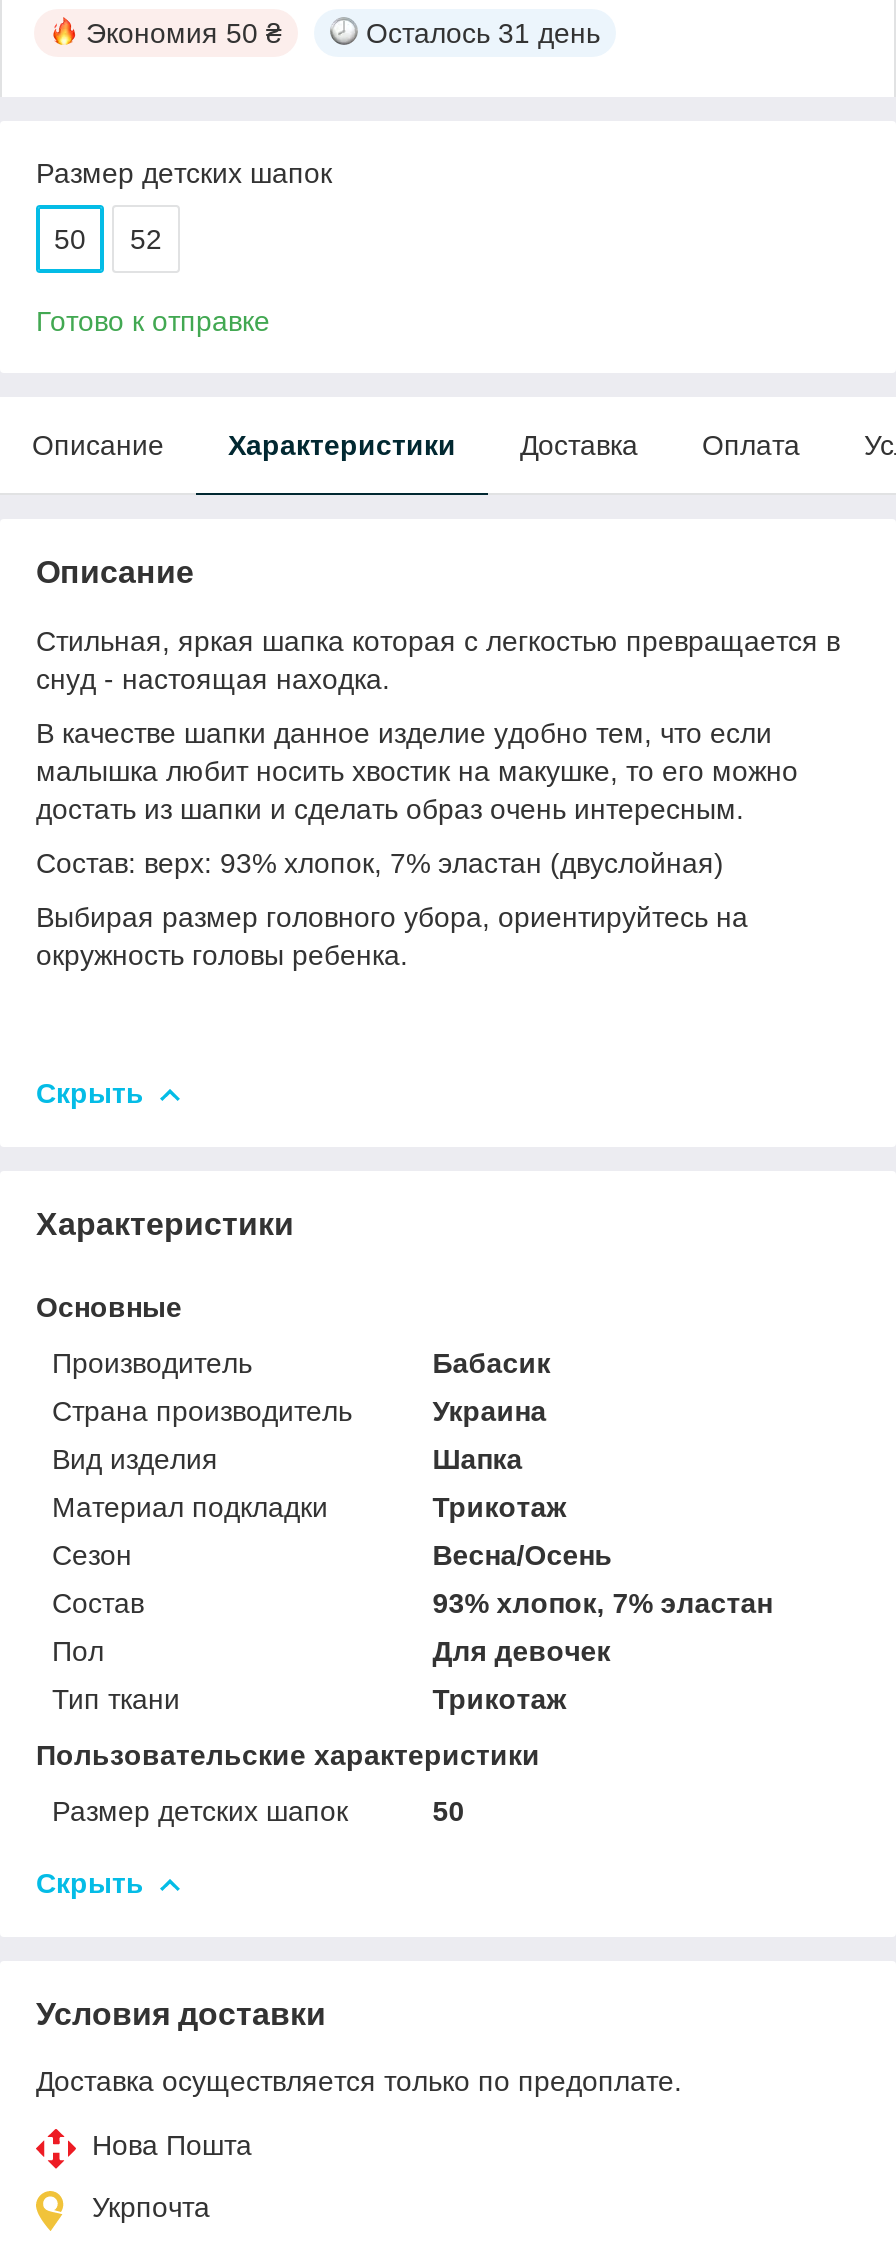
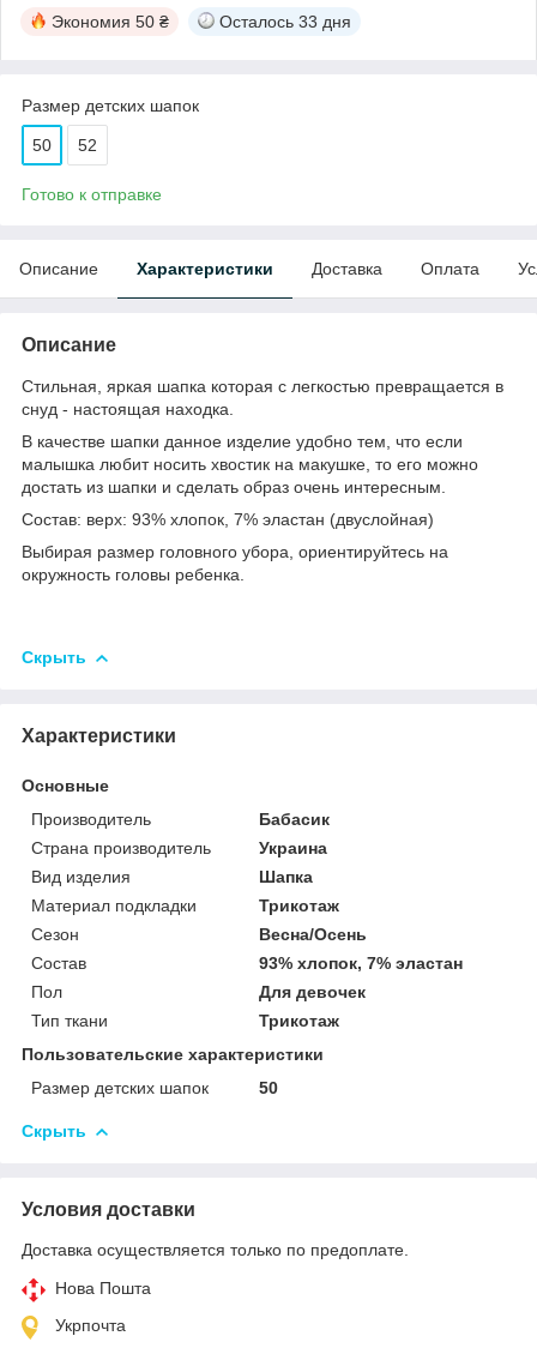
[366,17,600,49] Осталось 31 день -> [219,12,351,31] Осталось 33 дня

